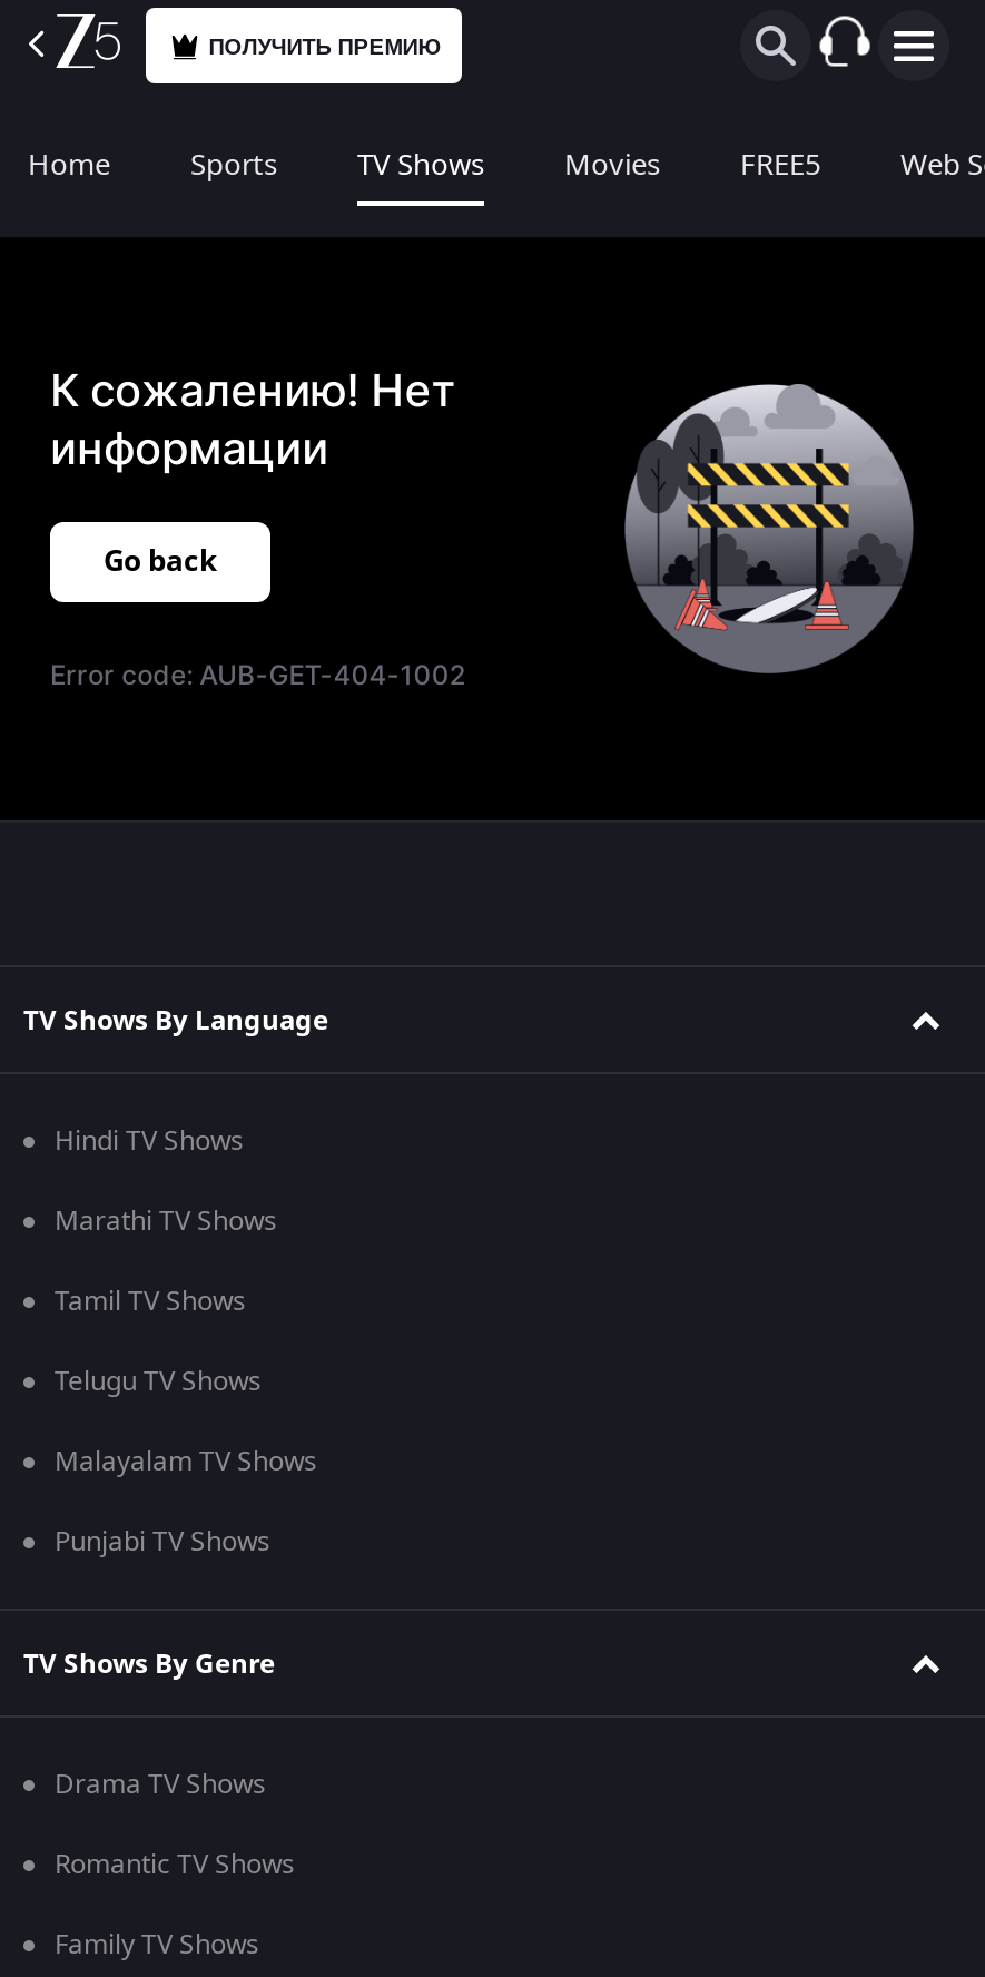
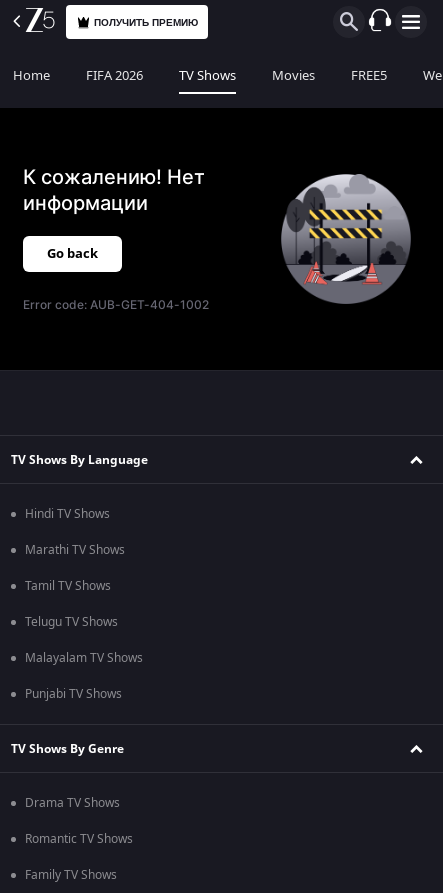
[190,144,277,186] Sports -> [86,66,143,85] FIFA 2026

